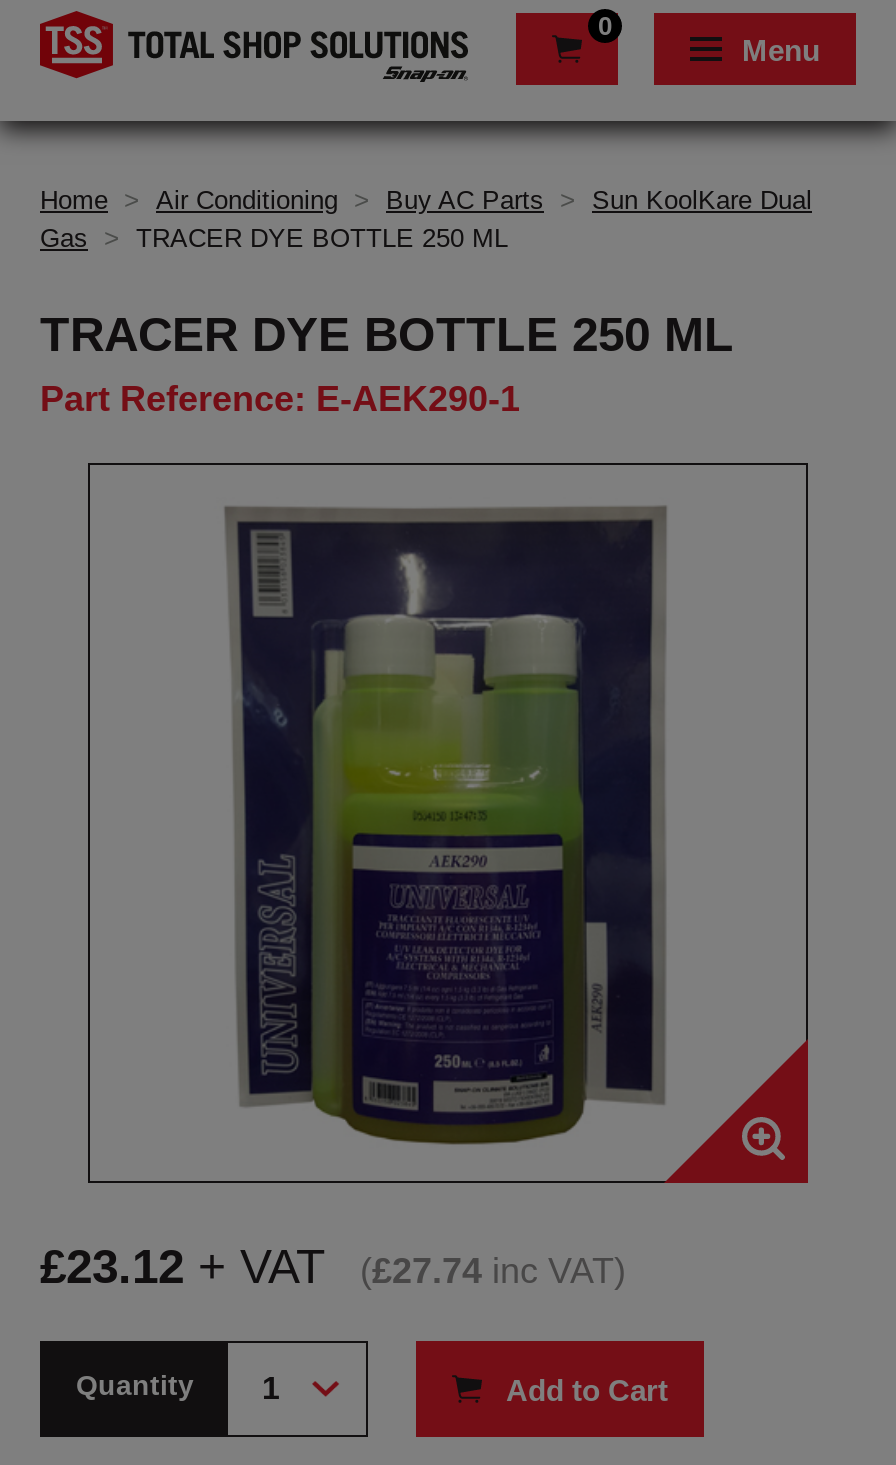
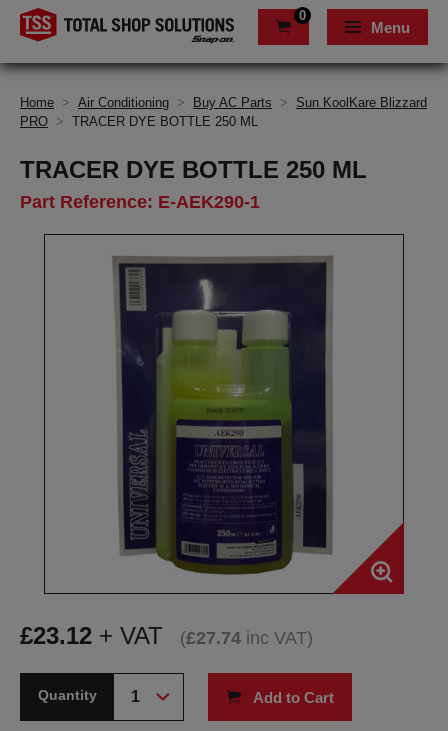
[40,186,812,216] Home > Air Conditioning > Buy AC Parts > Sun KoolKare Dual -> [20,95,427,110] Home > Air Conditioning > Buy AC Parts > Sun KoolKare Blizzard
[40,224,508,254] Gas > TRACER DYE BOTTLE 250 ML -> [20,114,258,129] PRO > TRACER DYE BOTTLE 250 ML

